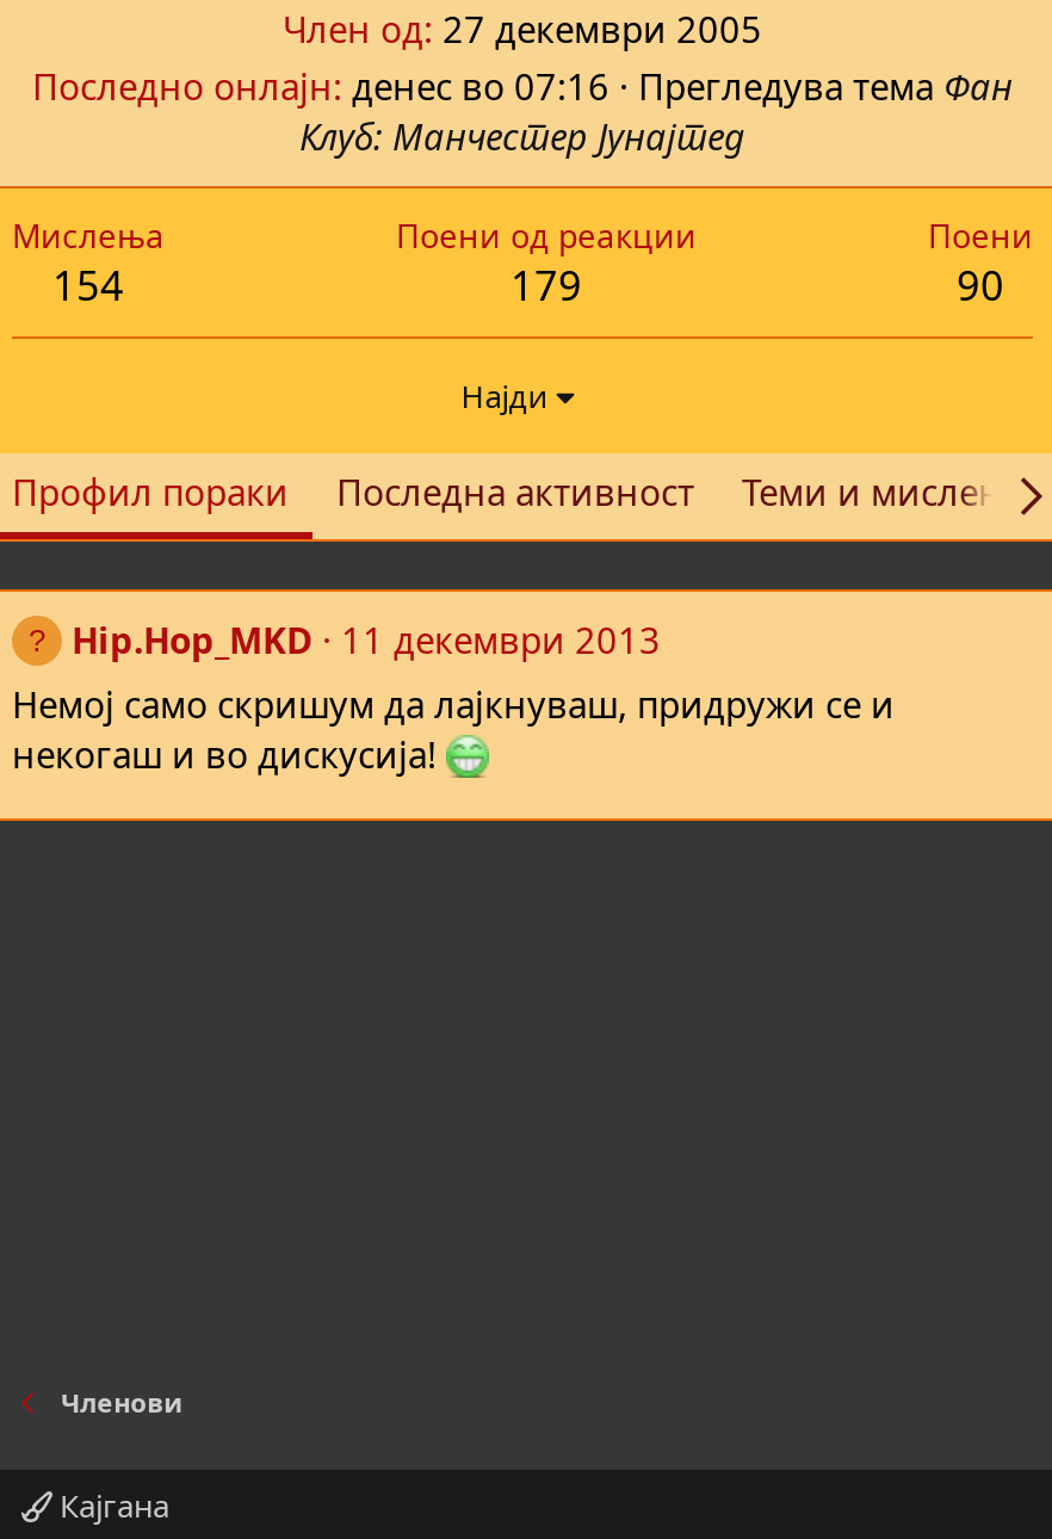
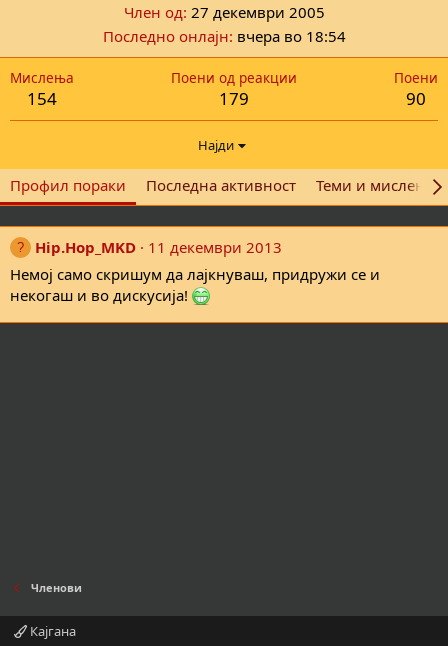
[32,62,1013,160] Последно онлајн денес во 07:16 · Прегледува тема Фан | Клуб: Манчестер Јунајтед -> [102,26,345,46] Последно онлајн вчера во 18:54
moved [12,212,1033,778] -> [10,68,438,305]: Мислења | 154 | Поени од реакции | ... | Немој само скришум да лајкнуваш, придружи се и | некогаш и во дискусија!

